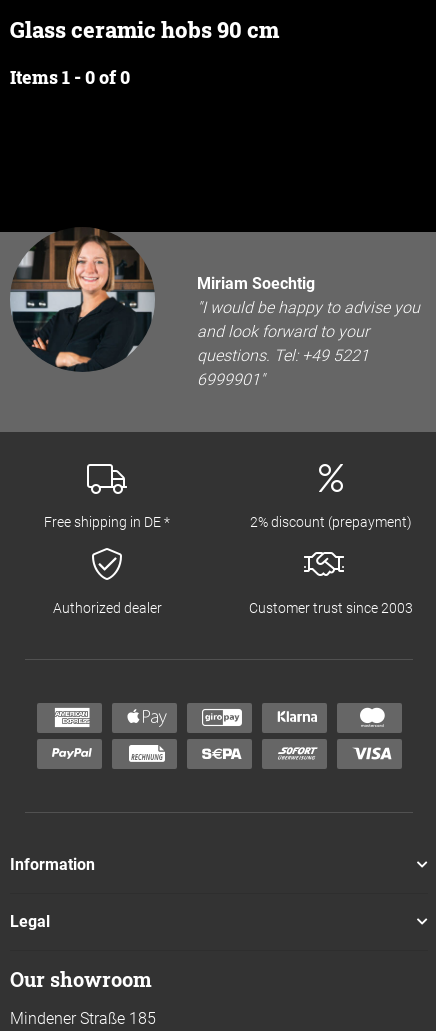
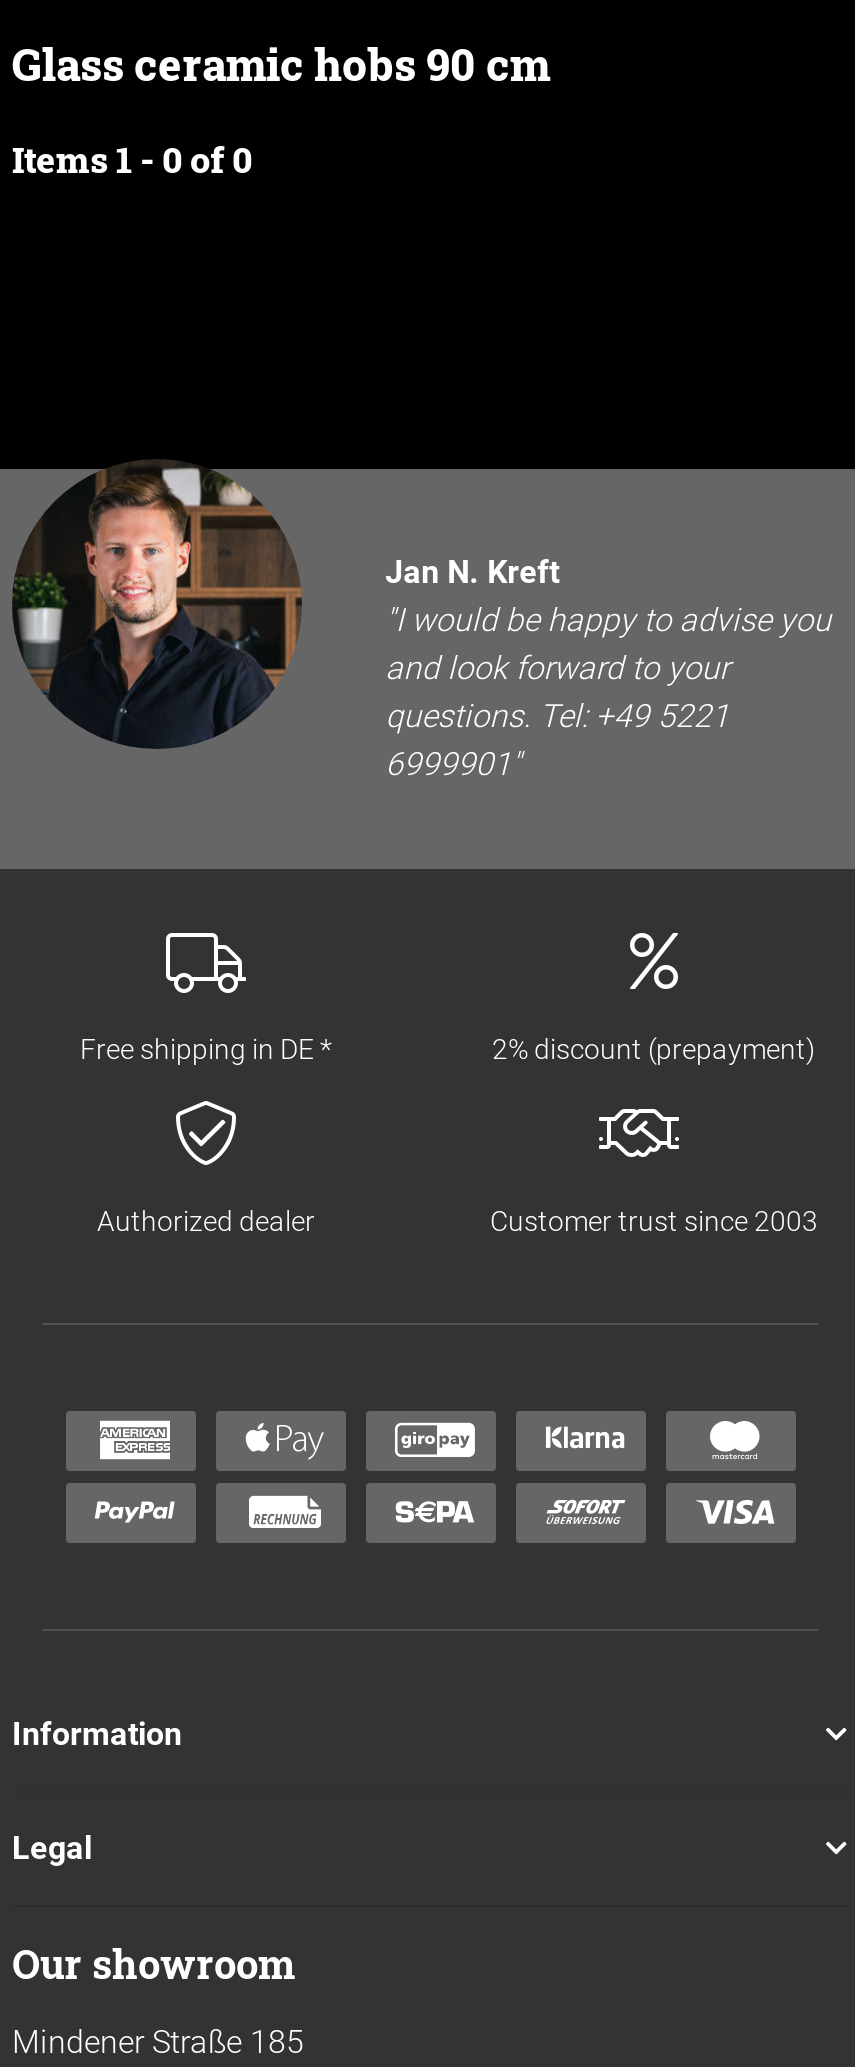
[9,228,155,368] [image] -> [10,463,304,741] [image]
[197,274,315,293] Miriam Soechtig -> [385,553,559,591] Jan N. Kreft

